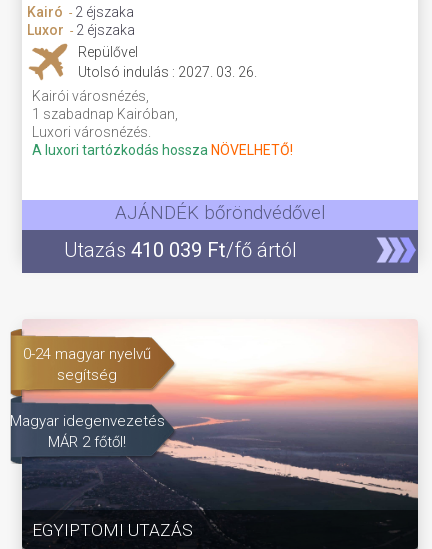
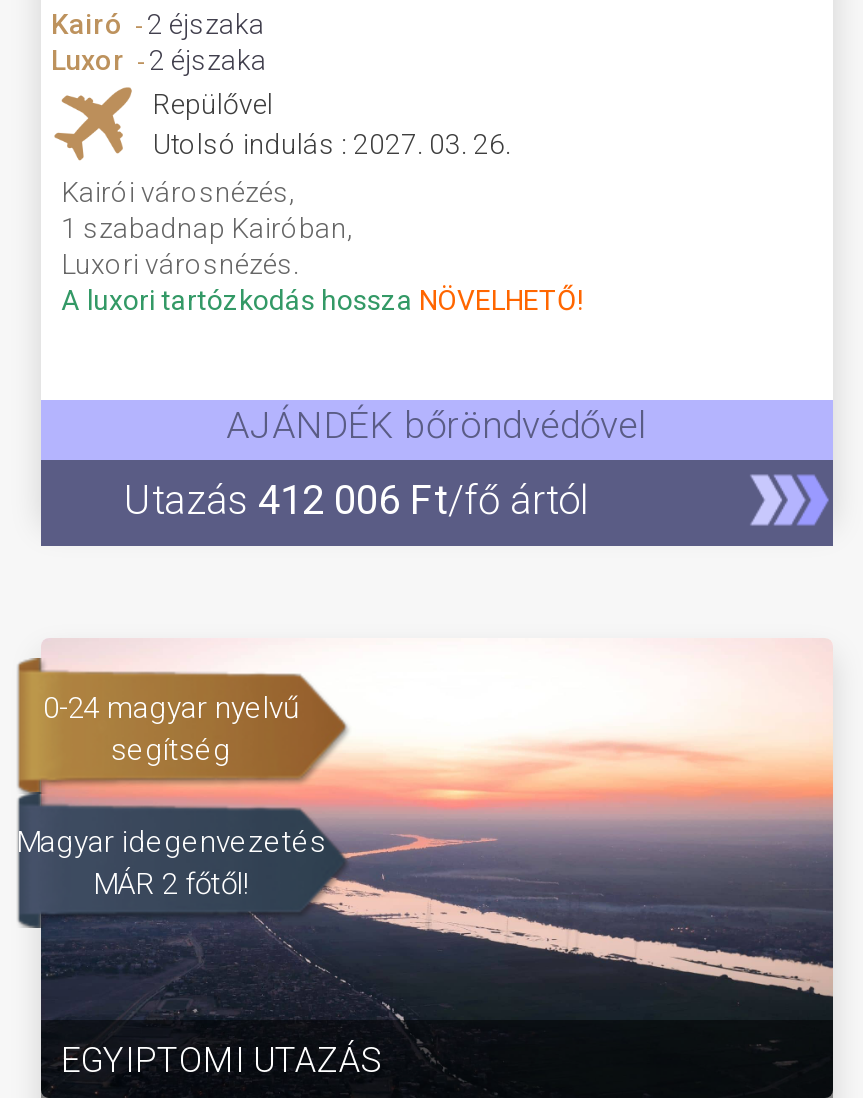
[63,238,296,262] Utazás 410 039 Ft/fő ártól -> [124,476,590,524] Utazás 412 006 Ft/fő ártól

